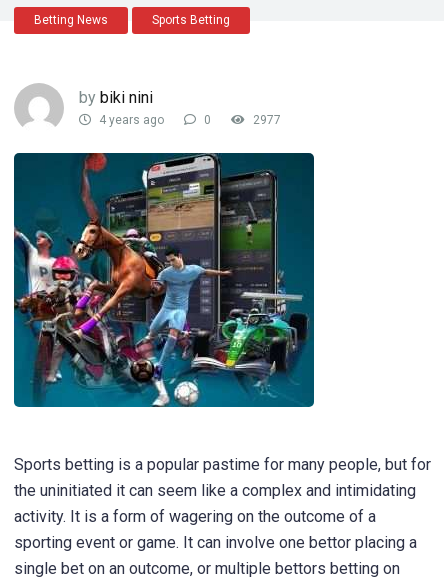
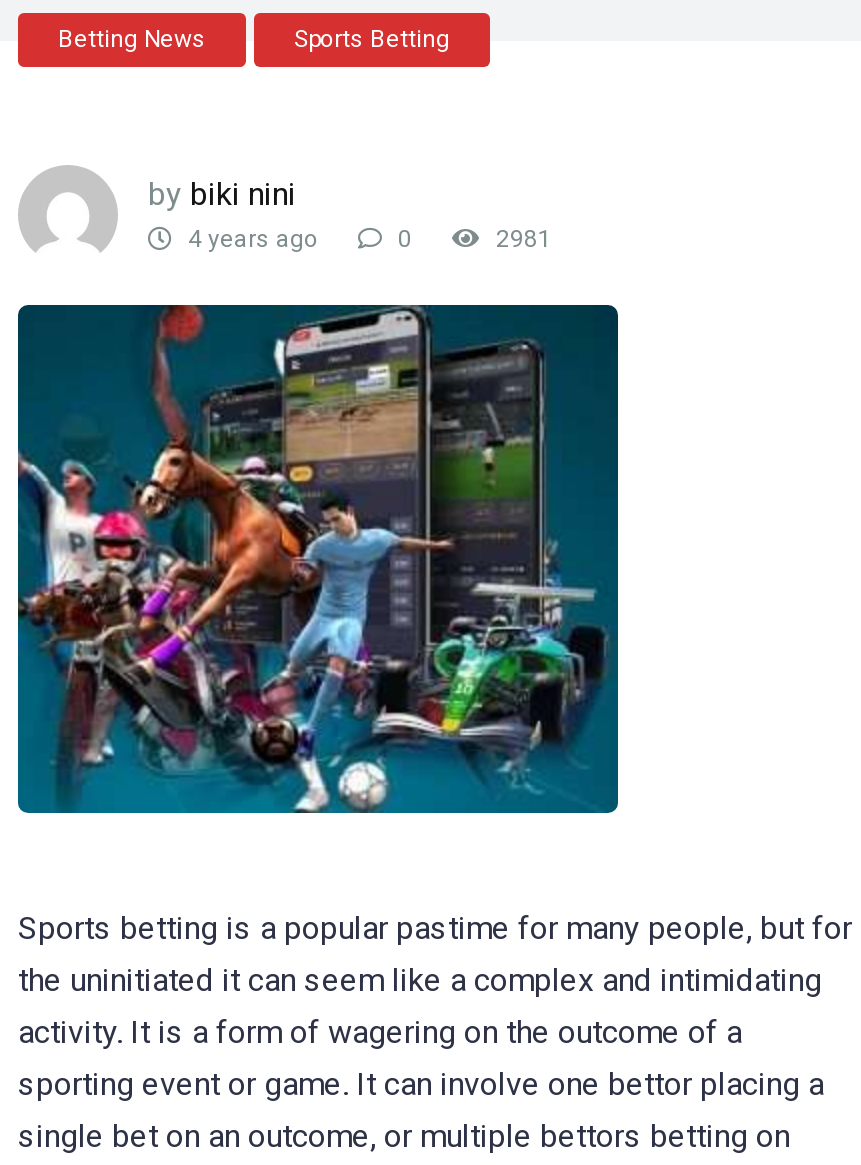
[250,113,281,127] 2977 -> [490,225,552,253] 2981

